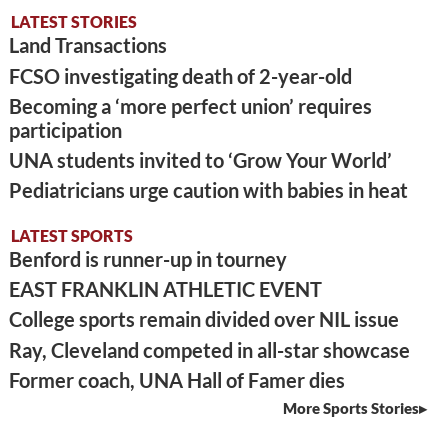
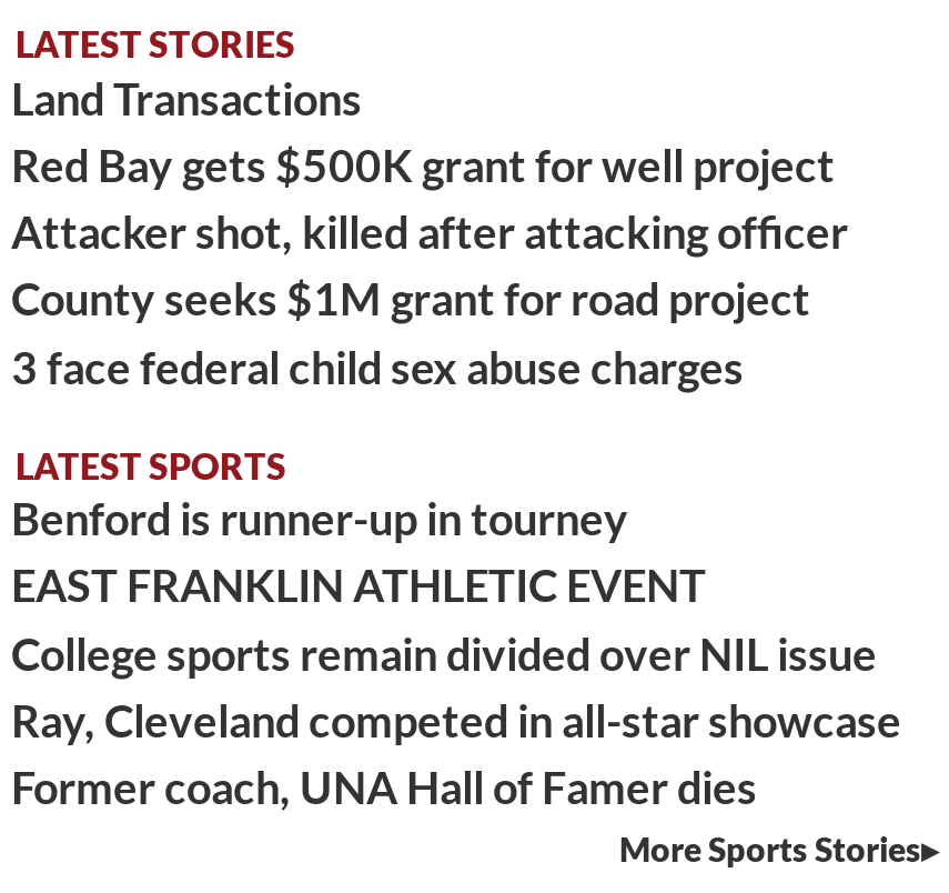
[9,64,408,202] FCSO investigating death of 2-year-old | Becoming a ‘more perfect union’ requires | participation | UNA students invited to ‘Grow Your World’ | Pediatricians urge caution with babies in heat -> [11,137,848,392] Red Bay gets $500K grant for well project | Attacker shot, killed after attacking officer | County seeks $1M grant for road project | 3 face federal child sex abuse charges

